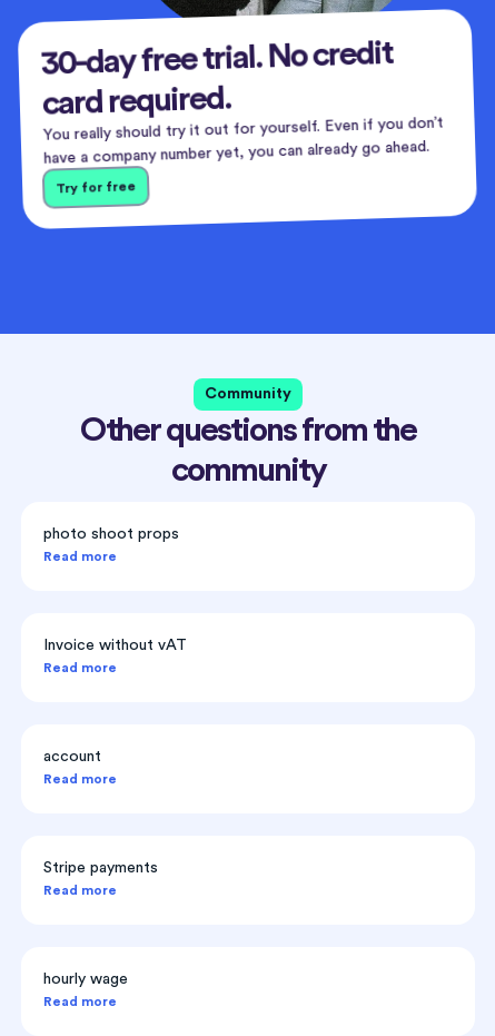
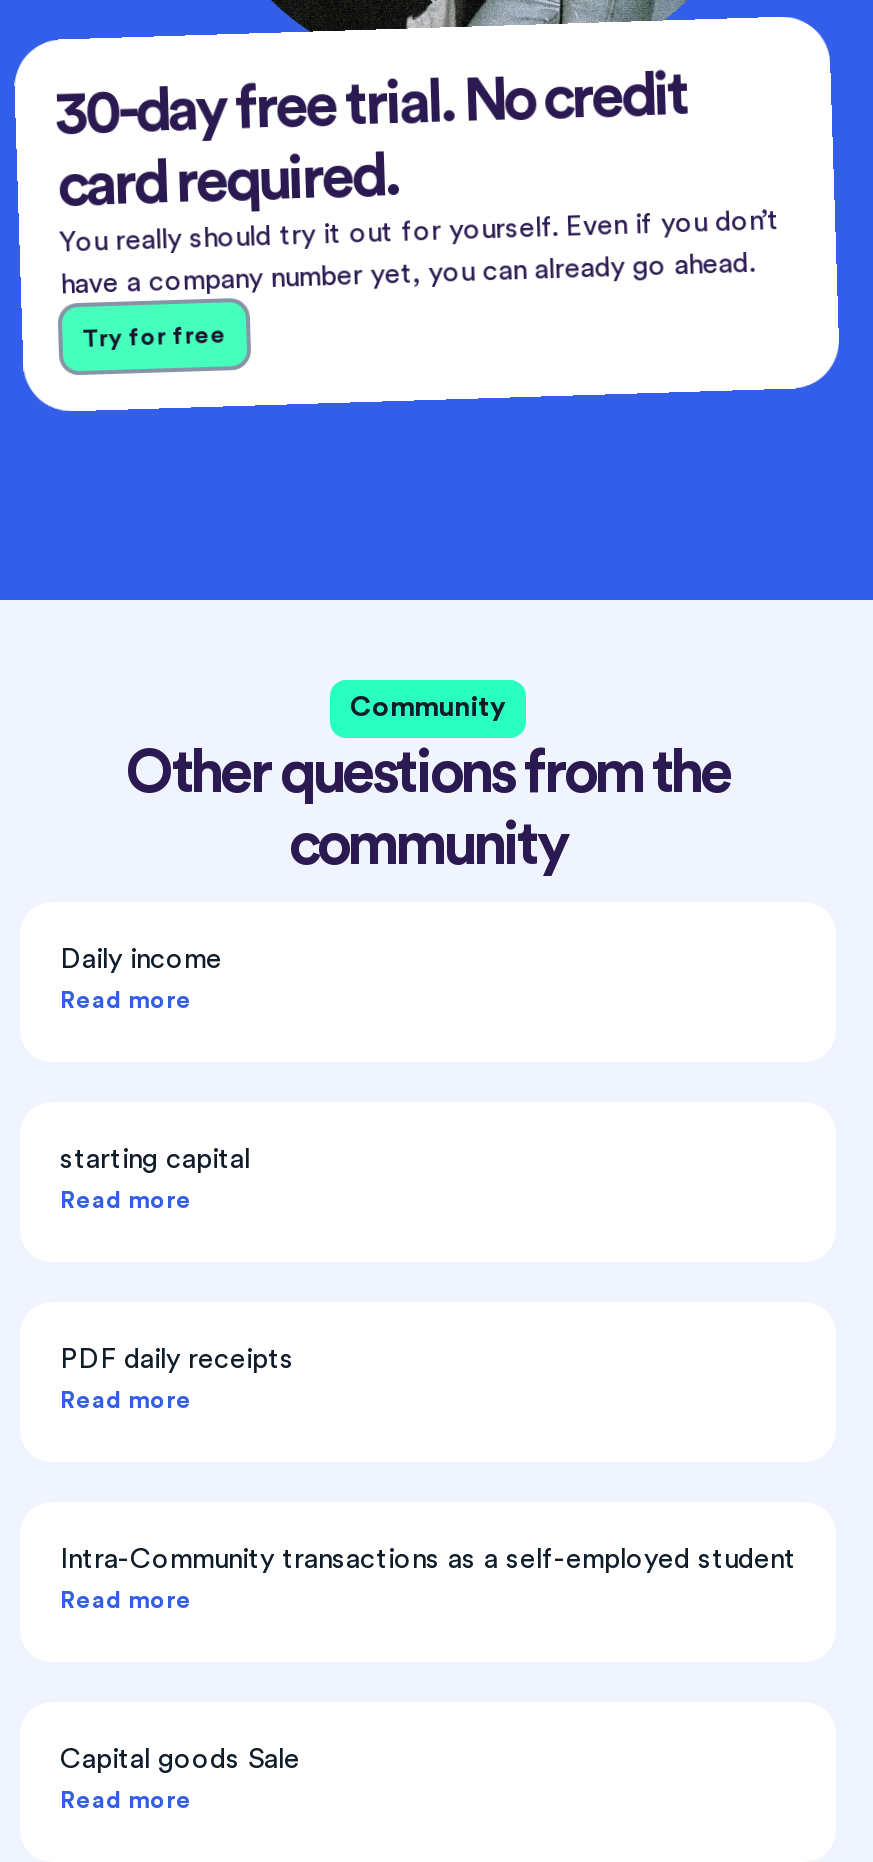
[43,527,179,542] photo shoot props -> [60,946,222,974] Daily income
[43,638,187,653] Invoice without vAT -> [60,1146,250,1174] starting capital
[43,749,101,765] account -> [60,1346,294,1374] PDF daily receipts
[43,860,158,876] Stripe payments -> [60,1546,796,1574] Intra-Community transactions as a self-employed student
[43,972,128,987] hourly wage -> [60,1746,300,1774] Capital goods Sale

